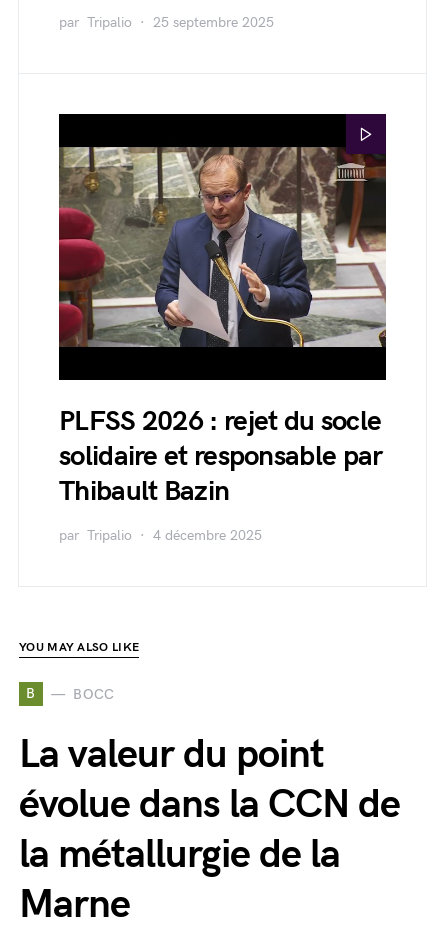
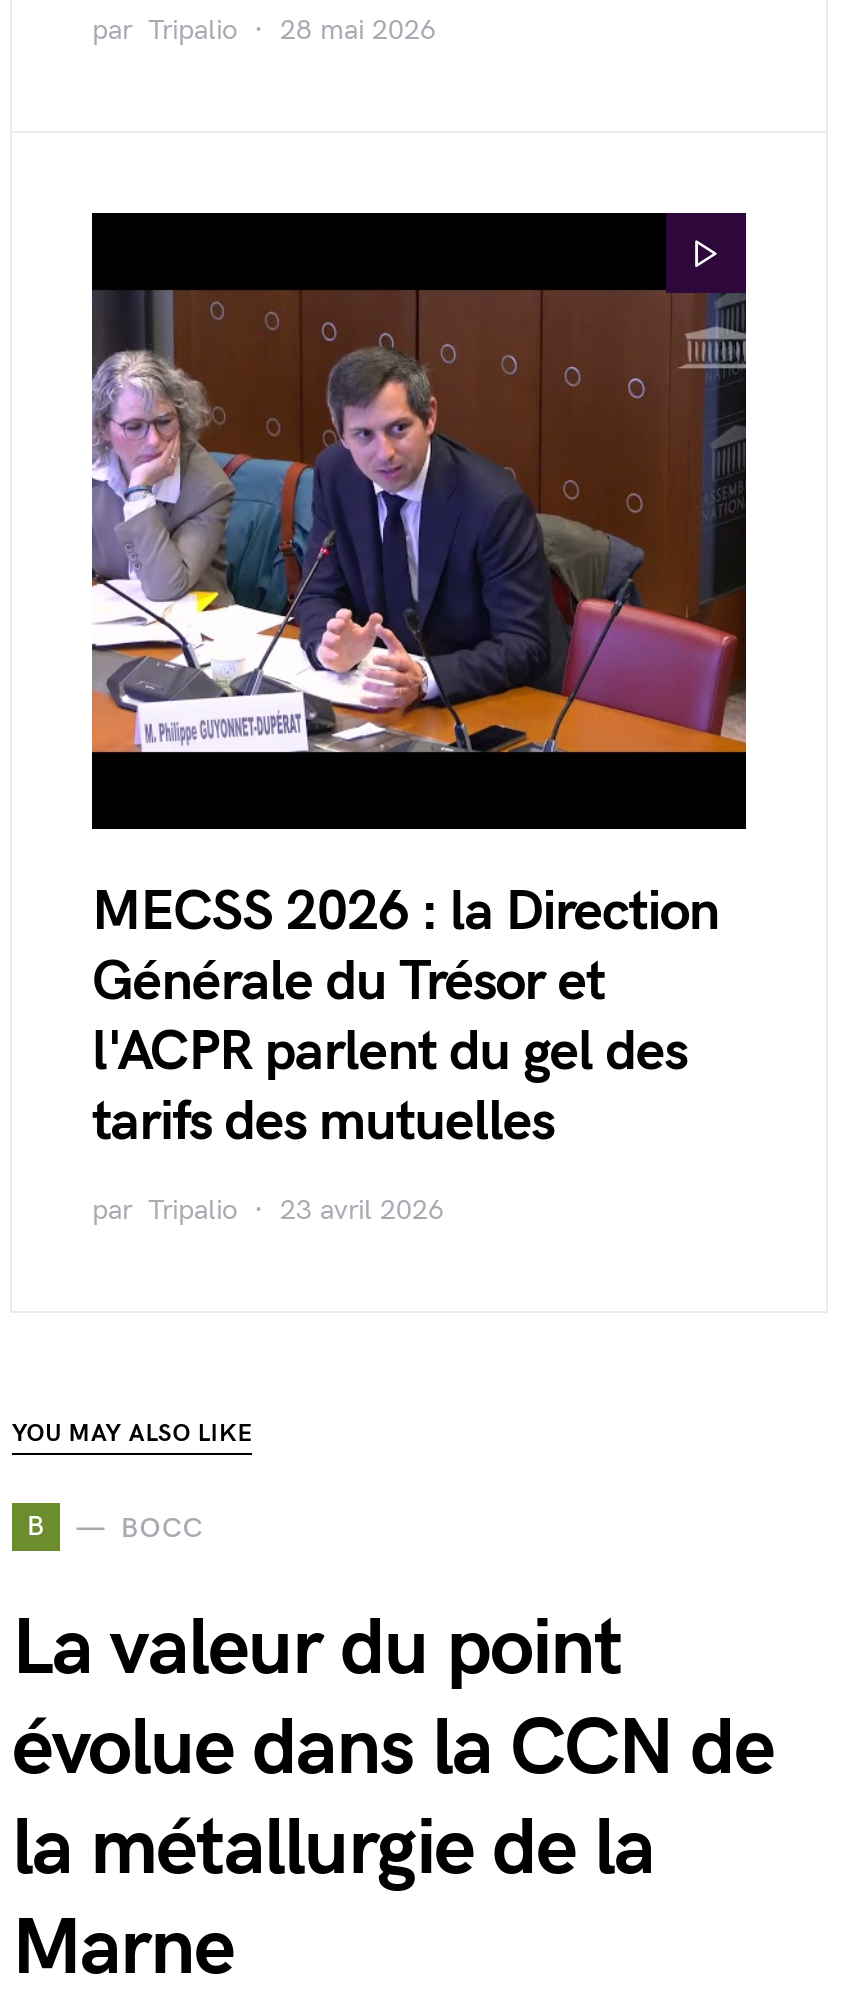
[59,14,274,31] par Tripalio 25 septembre 2025 -> [92,13,436,47] par Tripalio 28 mai 2026
[58,146,387,363] [image] -> [90,279,748,781] [image]
[59,405,382,508] PLFSS 2026 : rejet du socle | solidaire et responsable par | Thibault Bazin -> [92,879,719,1155] MECSS 2026 : la Direction | Générale du Trésor et | l'ACPR parlent du gel des | tarifs des mutuelles
[59,527,262,544] par Tripalio 4 décembre 2025 -> [92,1193,444,1227] par Tripalio 23 avril 2026

